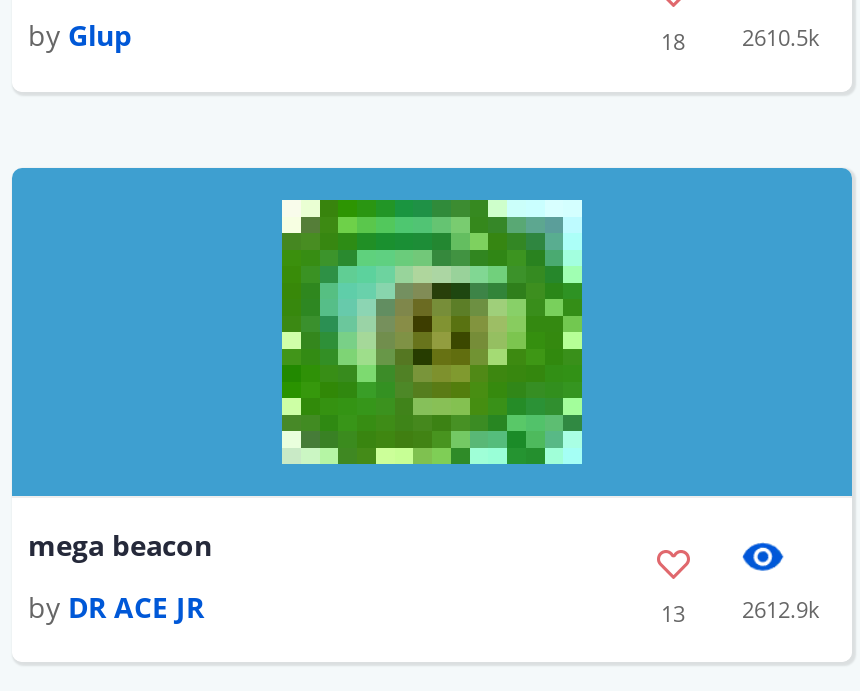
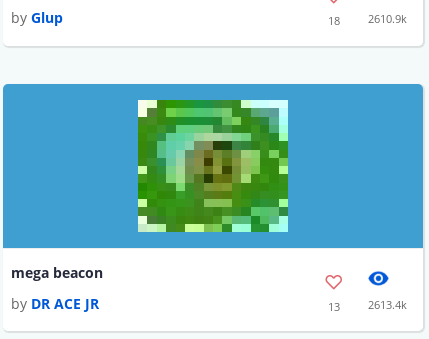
[661,23,820,57] 18 2610.5k -> [327,11,407,28] 18 2610.9k
[661,594,820,628] 13 2612.9k -> [327,297,407,314] 13 2613.4k

